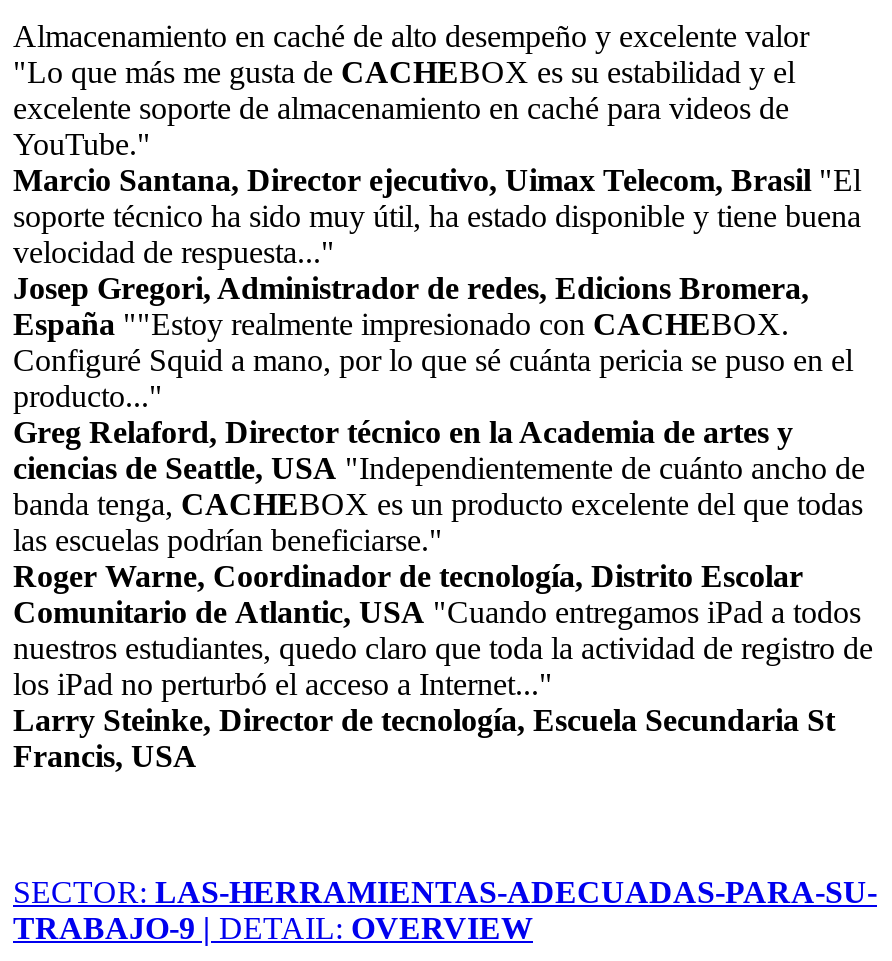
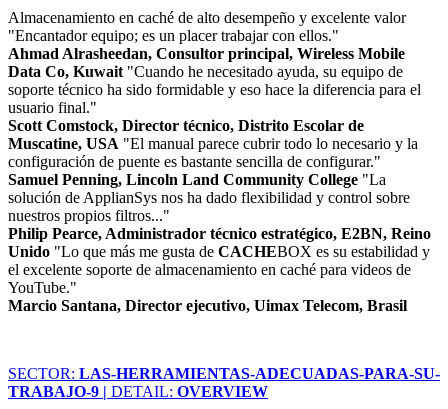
[13,55,795,125] "Lo que más me gusta de CACHEBOX es su estabilidad y el | excelente soporte de almacenamiento en caché para videos de -> [8,27,431,278] "Encantador equipo; es un placer trabajar con ellos." | Ahmad Alrasheedan, Consultor principal, Wireless Mobile | Data Co, Kuwait "Cuando he necesitado ayuda, su equipo de | soporte técnico ha sido formidable y eso hace la diferencia para el | usuario final." | Scott Comstock, Director técnico, Distrito Escolar de | Muscatine, USA "El manual parece cubrir todo lo necesario y la | configuración de puente es bastante sencilla de configurar." | Samuel Penning, Lincoln Land Community College "La | solución de ApplianSys nos ha dado flexibilidad y control sobre | nuestros propios filtros..." | Philip Pearce, Administrador técnico estratégico, E2BN, Reino | Unido "Lo que más me gusta de CACHEBOX es su estabilidad y | el excelente soporte de almacenamiento en caché para videos de
moved [13,127,151,161] -> [8,279,77,296]: YouTube."
[13,163,873,773] Marcio Santana, Director ejecutivo, Uimax Telecom, Brasil "El | soporte técnico ha sido muy útil, ha estado disponible y tiene buena | velocidad de respuesta..." | Josep Gregori, Administrador de redes, Edicions Bromera, | España ""Estoy realmente impresionado con CACHEBOX. | Configuré Squid a mano, por lo que sé cuánta pericia se puso en el | producto..." | Greg Relaford, Director técnico en la Academia de artes y | ciencias de Seattle, USA "Independientemente de cuánto ancho de | banda tenga, CACHEBOX es un producto excelente del que todas | las escuelas podrían beneficiarse." | Roger Warne, Coordinador de tecnología, Distrito Escolar | Comunitario de Atlantic, USA "Cuando entregamos iPad a todos | nuestros estudiantes, quedo claro que toda la actividad de registro de | los iPad no perturbó el acceso a Internet..." | Larry Steinke, Director de tecnología, Escuela Secundaria St | Francis, USA -> [8,297,407,314] Marcio Santana, Director ejecutivo, Uimax Telecom, Brasil

